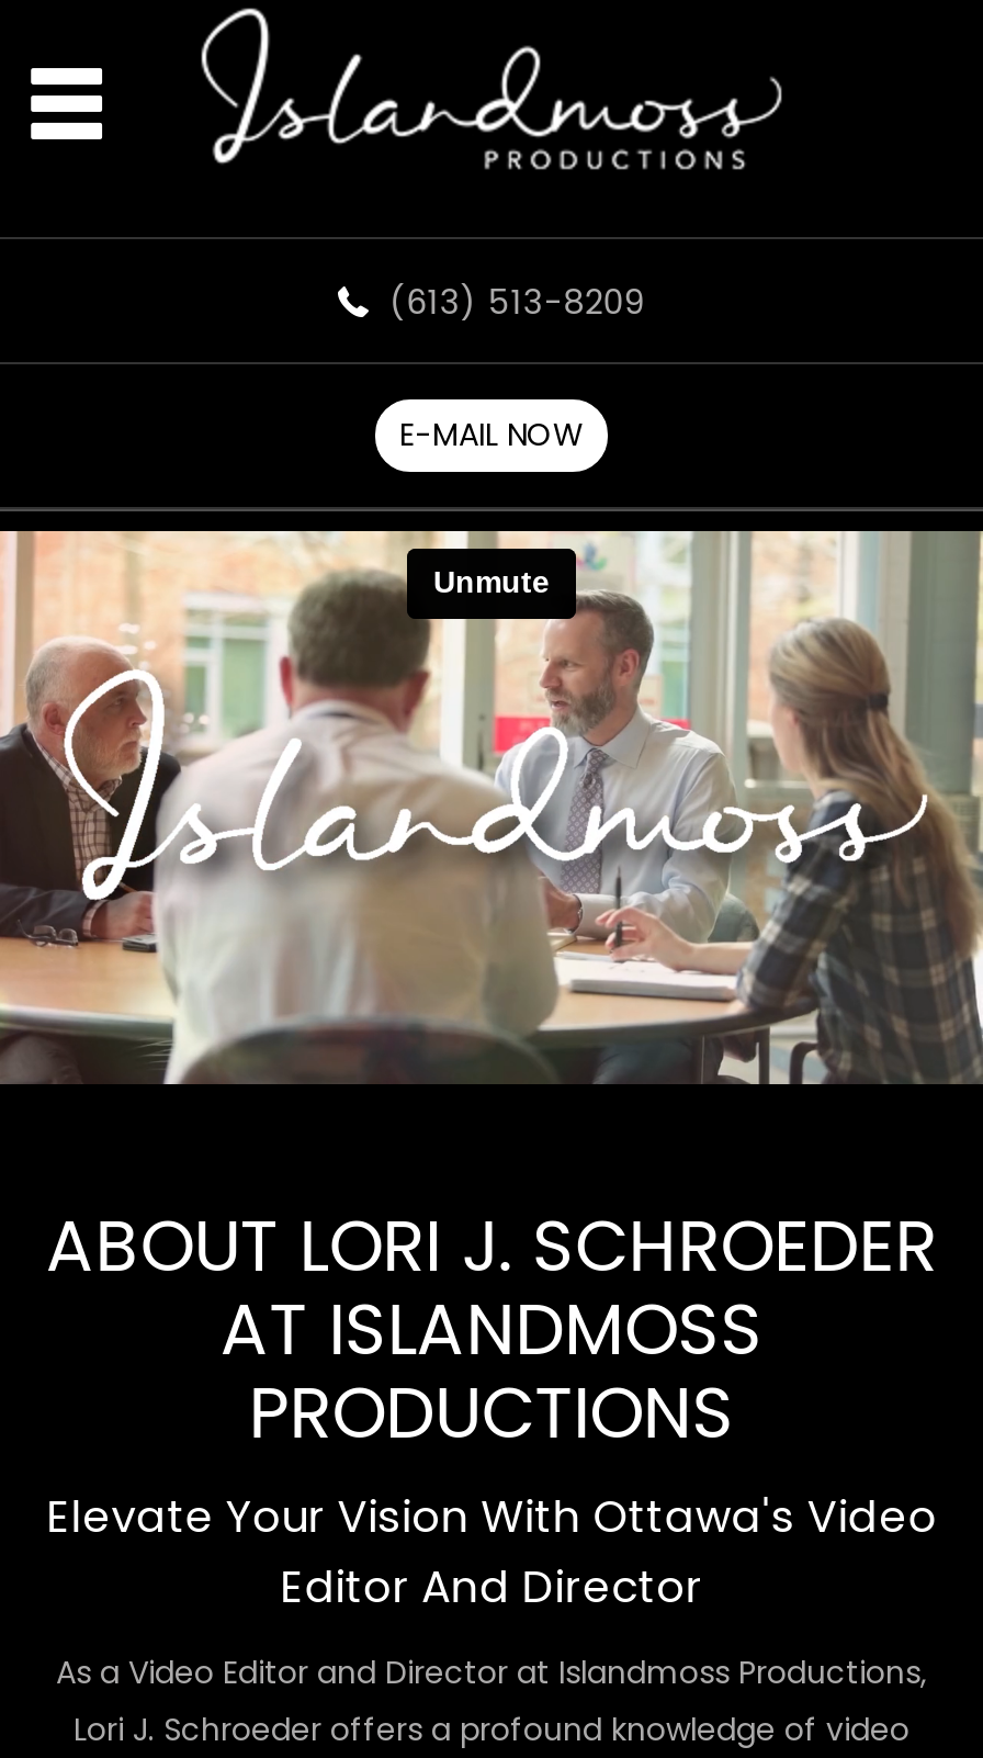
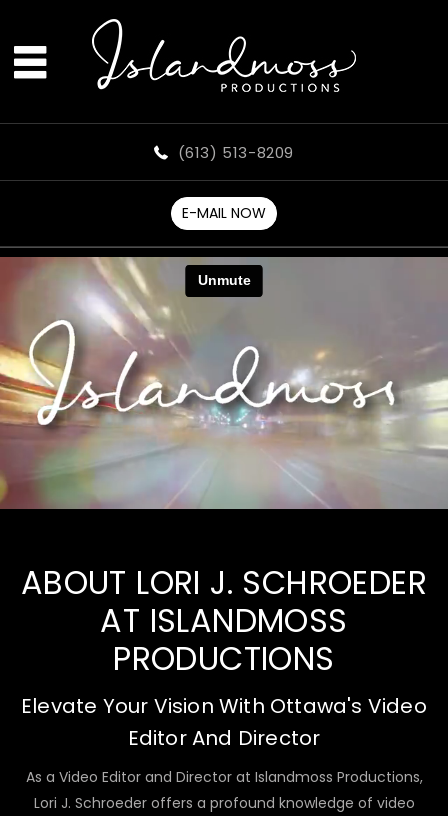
[7,529,976,1084] [image] -> [3,256,445,509] [image]

